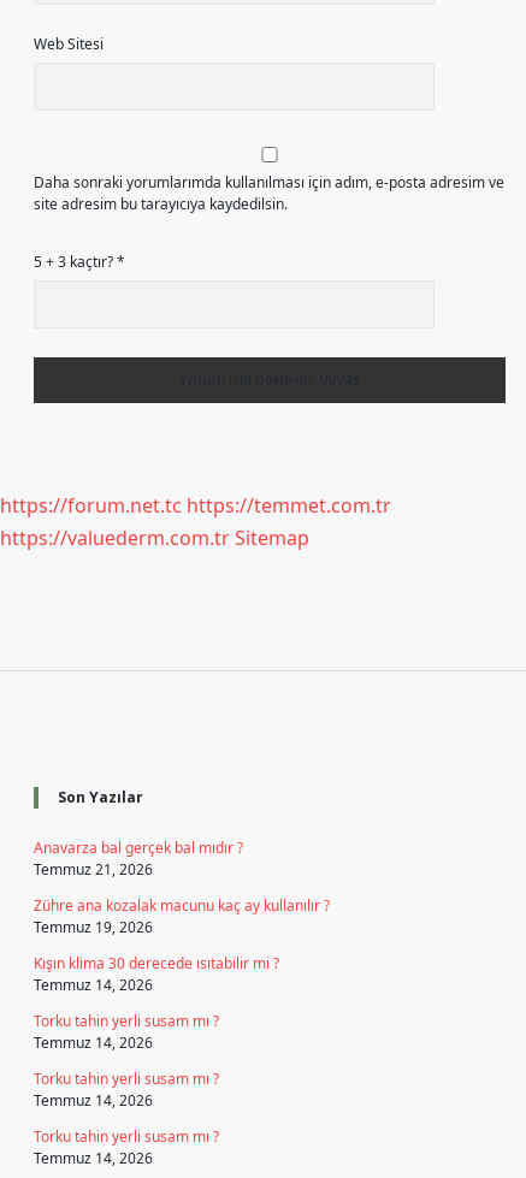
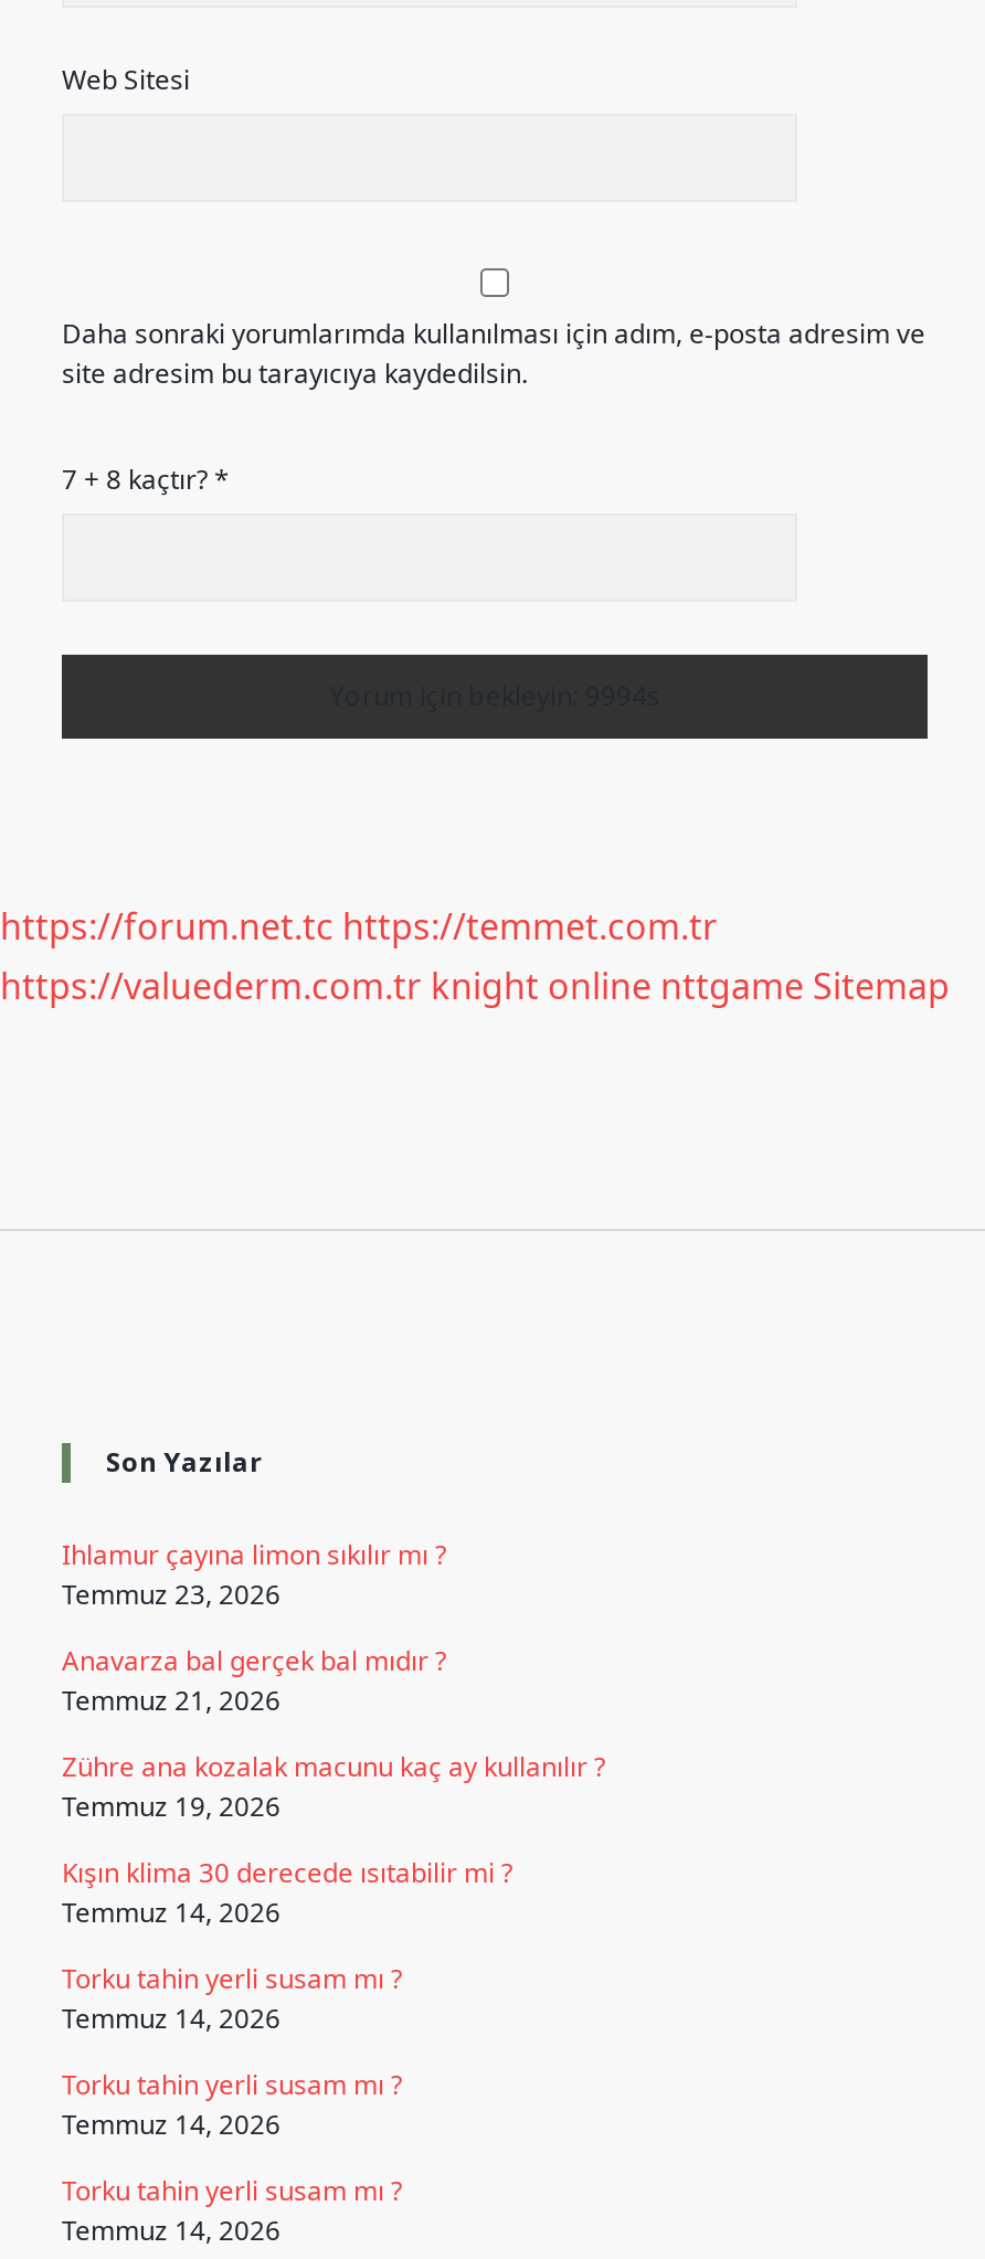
[34,251,125,272] 5 + 3 kaçtır? * -> [62,460,230,498] 7 + 8 kaçtır? *
[0,525,309,551] https://valuederm.com.tr Sitemap -> [0,962,950,1010] https://valuederm.com.tr knight online nttgame Sitemap
none -> [62,1536,446,1613] Ihlamur çayına limon sıkılır mı ? | Temmuz 23, 2026

